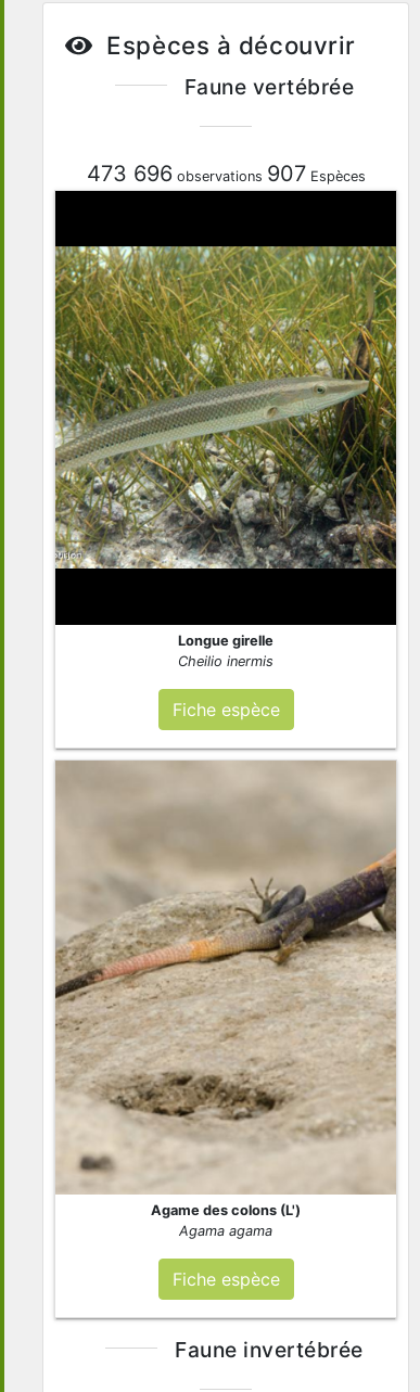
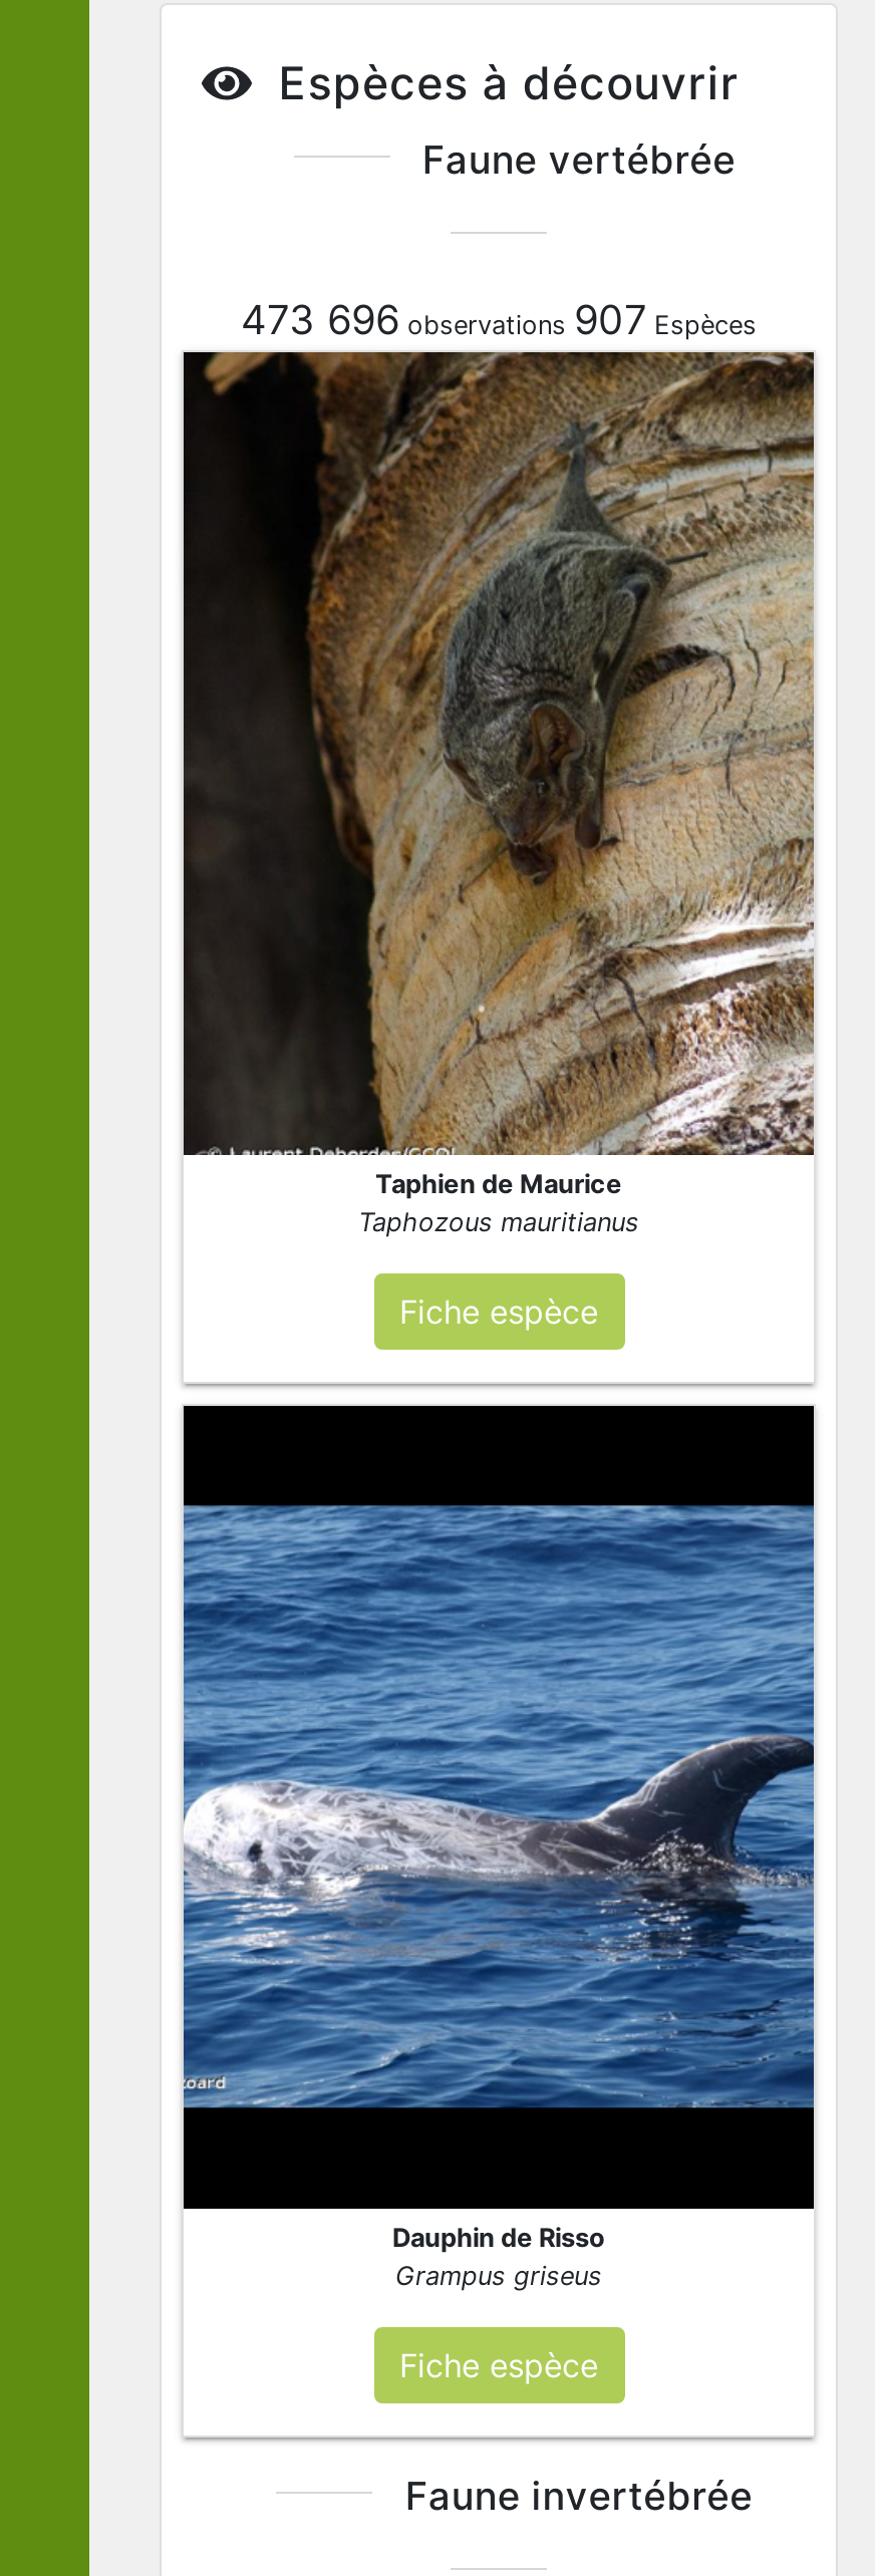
[54,190,397,670] [image] | Longue girelle | Cheilio inermis -> [182,350,816,1238] [image] | Taphien de Maurice | Taphozous mauritianus
[54,761,397,1239] [image] | Agame des colons (L') | Agama agama -> [182,1404,816,2291] [image] | Dauphin de Risso | Grampus griseus

